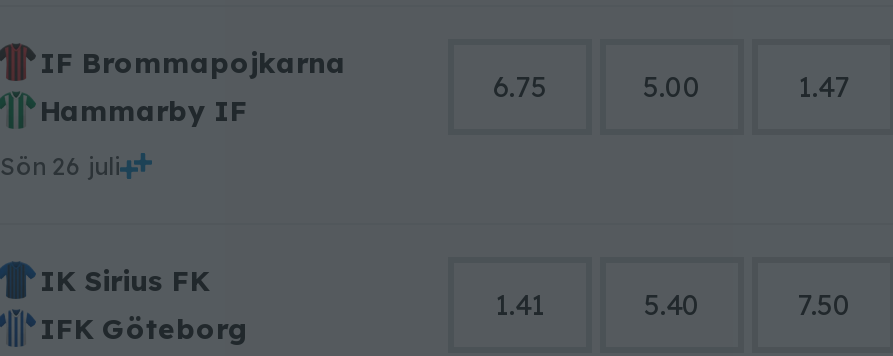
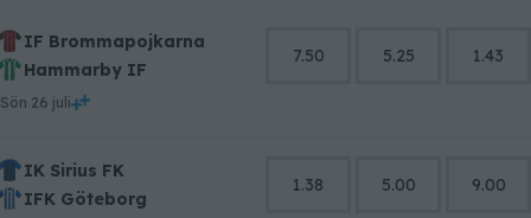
[493,68,547,104] 6.75 -> [292,45,324,66] 7.50
[643,68,701,104] 5.00 -> [382,45,414,66] 5.25
[798,68,850,104] 1.47 -> [473,45,504,66] 1.43
[495,286,545,322] 1.41 -> [293,174,324,195] 1.38
[644,286,700,322] 5.40 -> [381,174,415,195] 5.00
[797,286,851,322] 7.50 -> [471,174,506,195] 9.00

